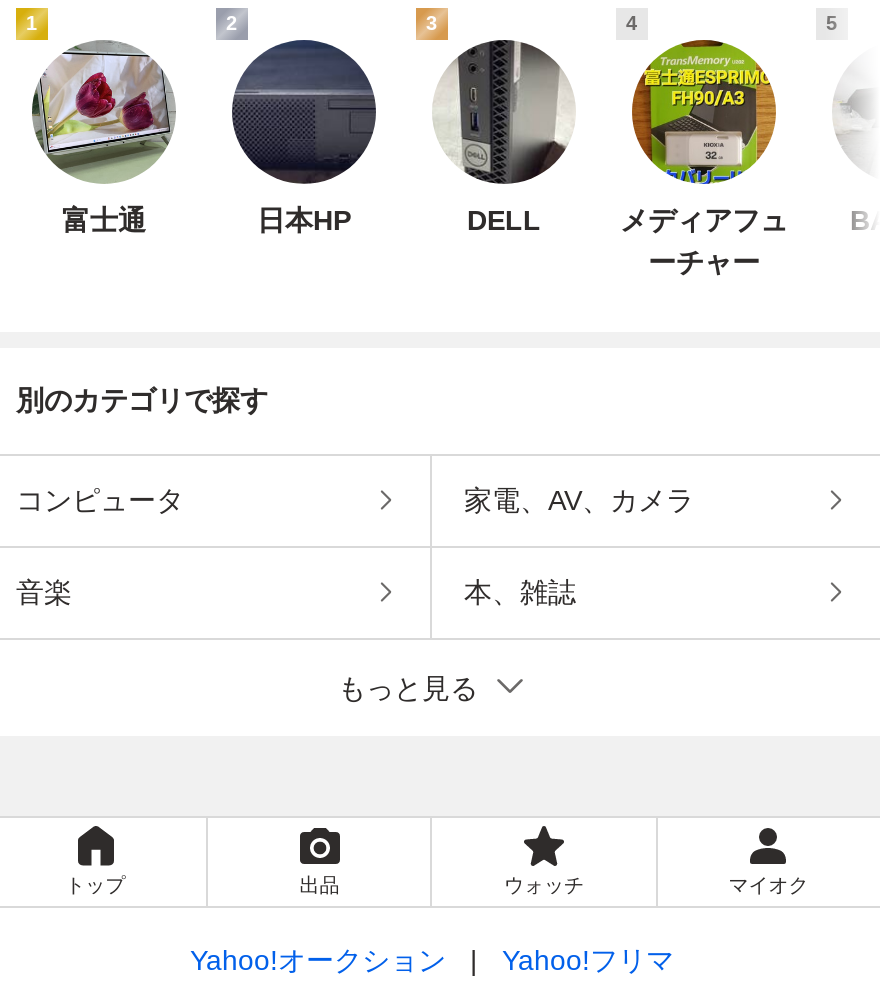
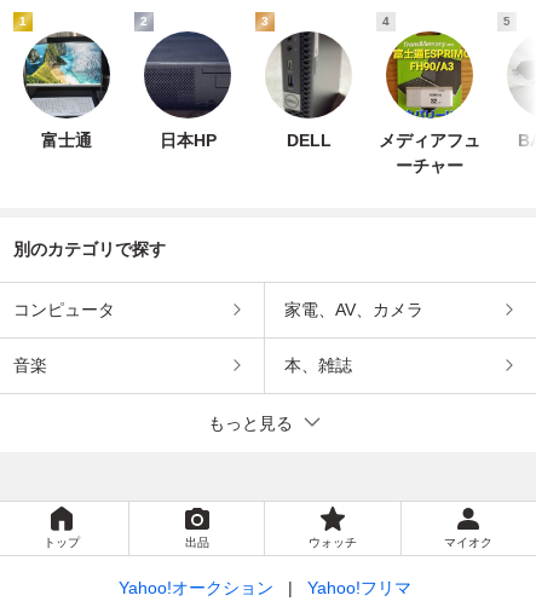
[32,44,174,182] [image] -> [23,33,110,118] [image]

